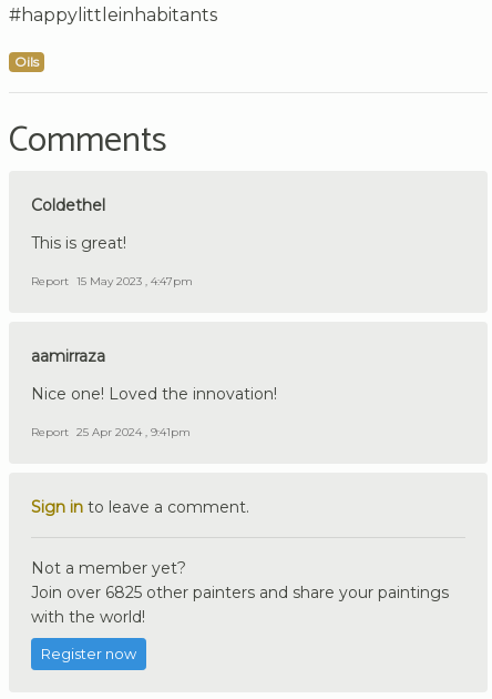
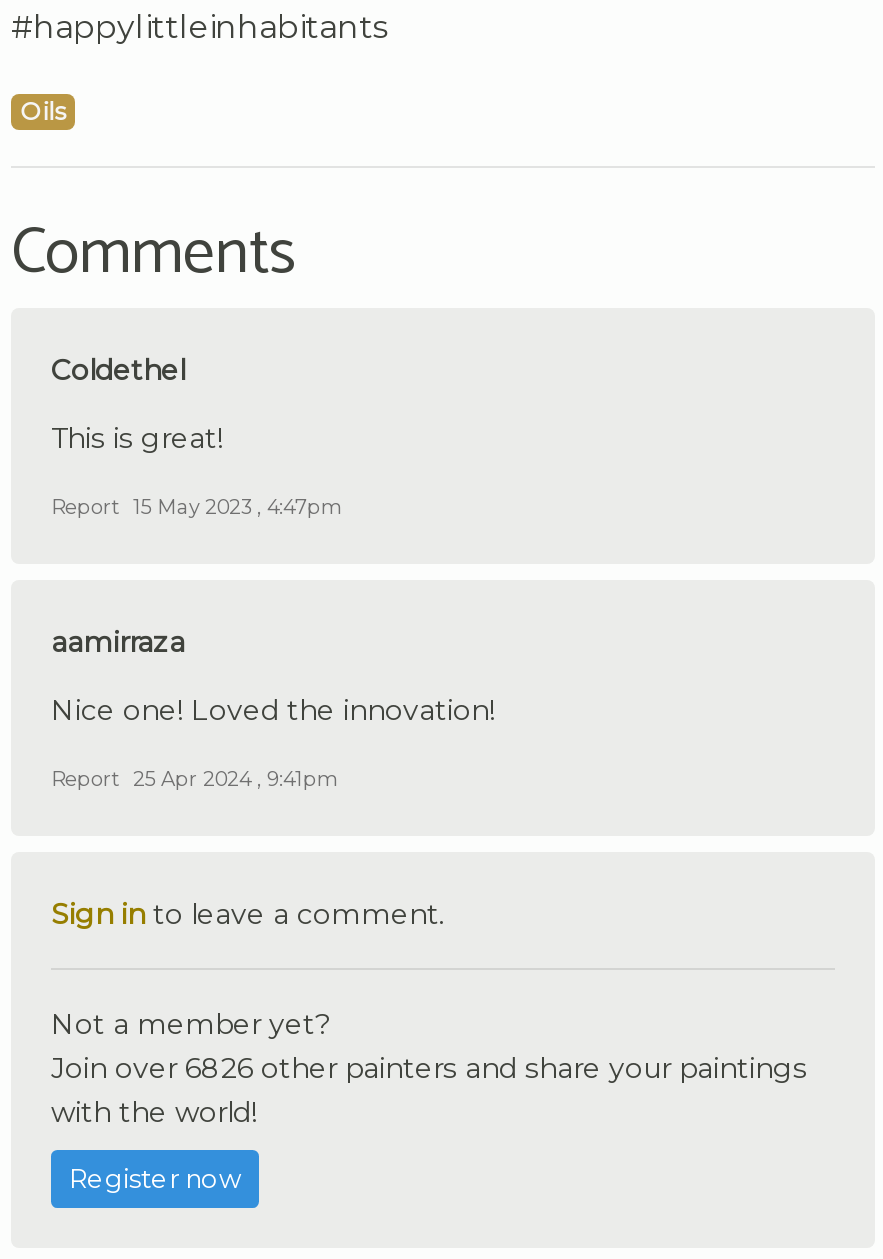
[31,582,449,602] Join over 6825 other painters and share your paintings -> [51,1049,807,1085] Join over 6826 other painters and share your paintings

